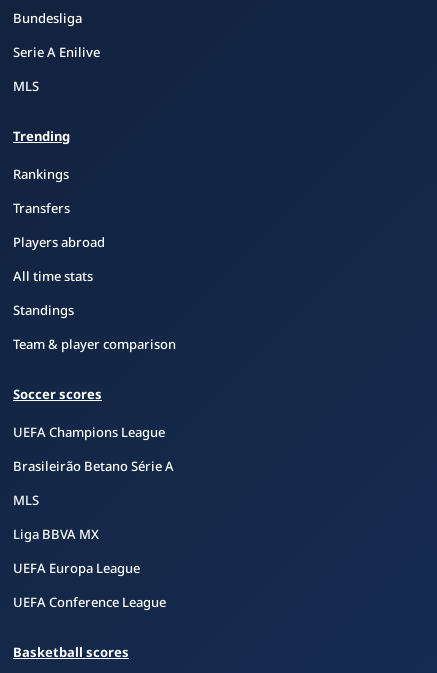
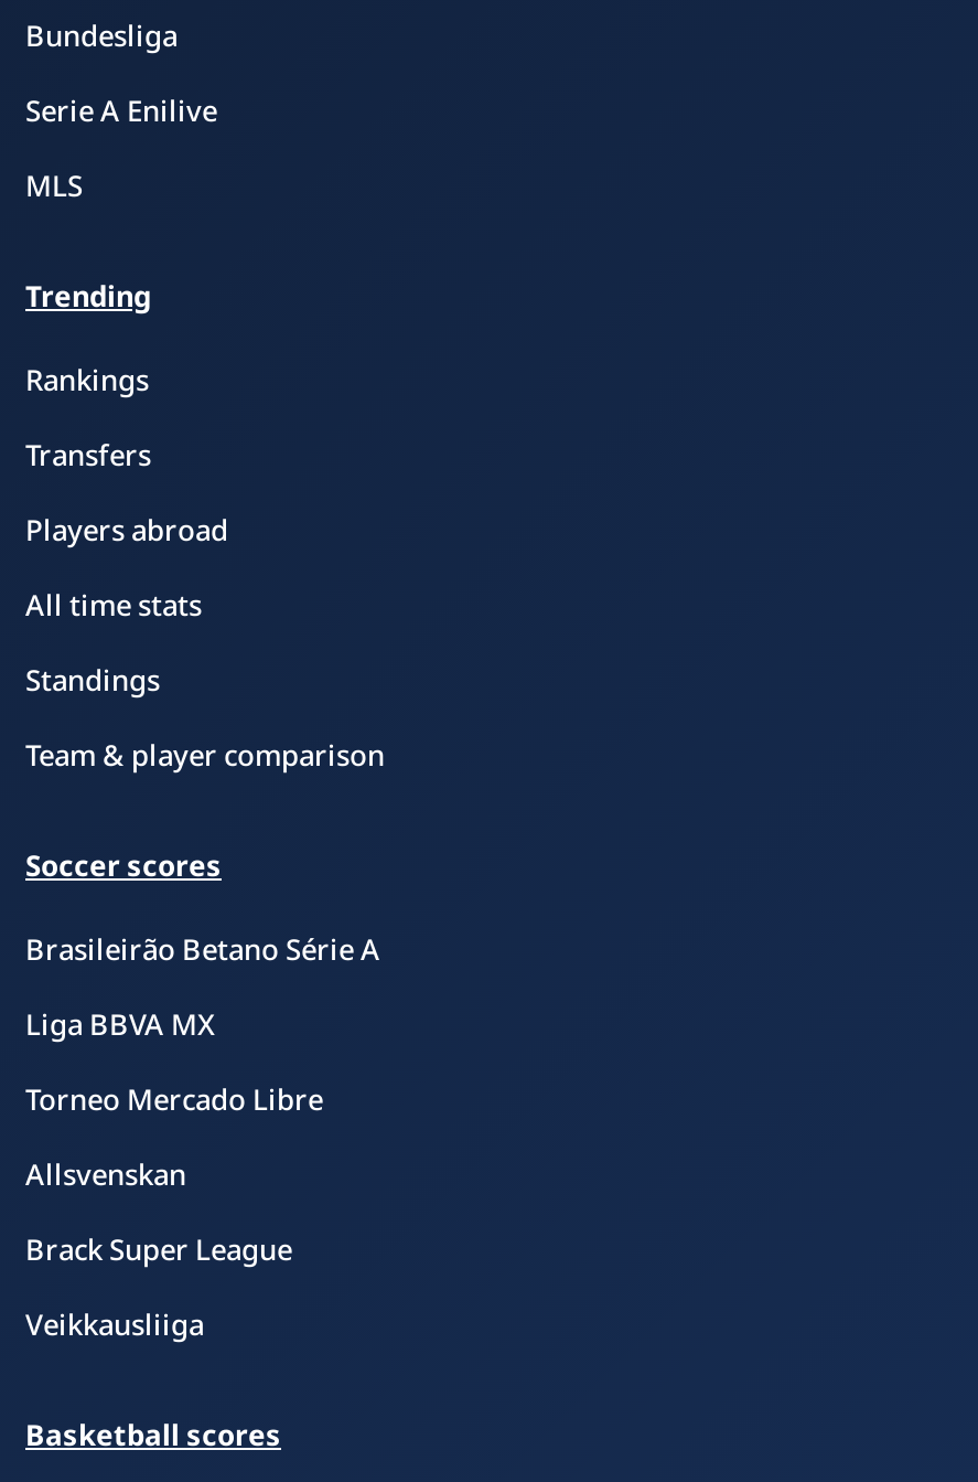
[13,423,165,441] UEFA Champions League -> none
moved [13,457,174,475] -> [25,929,380,969]: Brasileirão Betano Série A
[13,491,39,509] MLS -> none
moved [13,525,99,543] -> [25,1004,215,1044]: Liga BBVA MX
[13,559,166,611] UEFA Europa League | UEFA Conference League -> [25,1079,323,1344] Torneo Mercado Libre | Allsvenskan | Brack Super League | Veikkausliiga

